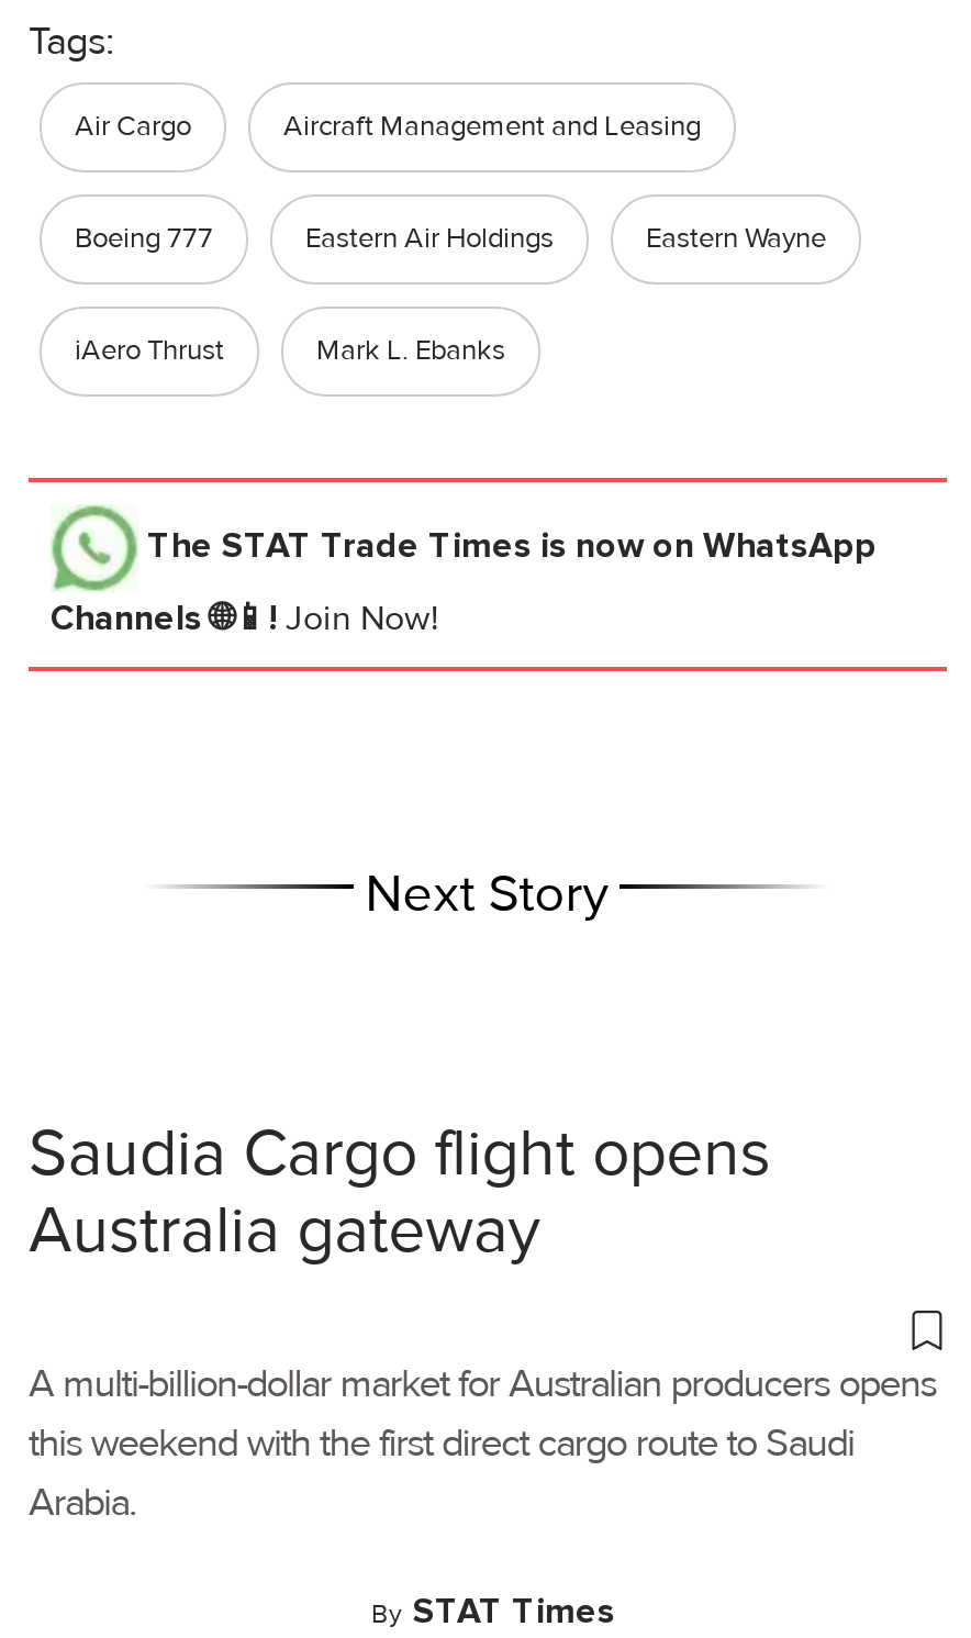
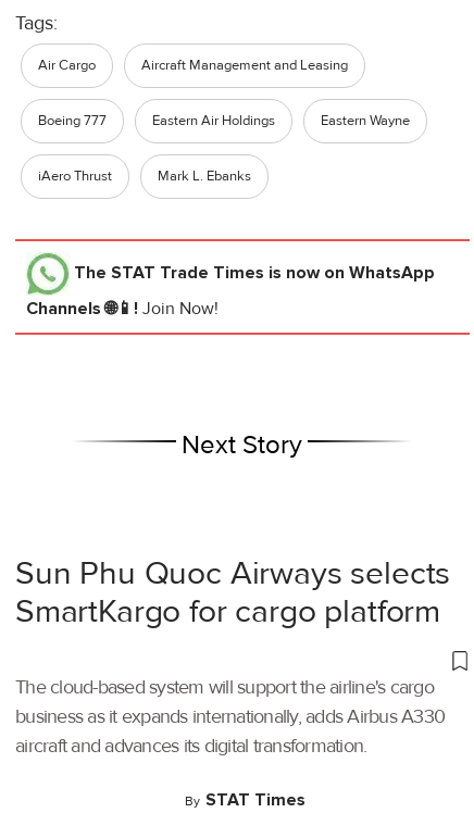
[29,1112,771,1271] Saudia Cargo flight opens | Australia gateway -> [15,553,450,631] Sun Phu Quoc Airways selects | SmartKargo for cargo platform
[29,1359,936,1526] A multi-billion-dollar market for Australian producers opens | this weekend with the first direct cargo route to Saudi | Arabia. -> [15,675,445,757] The cloud-based system will support the airline's cargo | business as it expands internationally, adds Airbus A330 | aircraft and advances its digital transformation.

